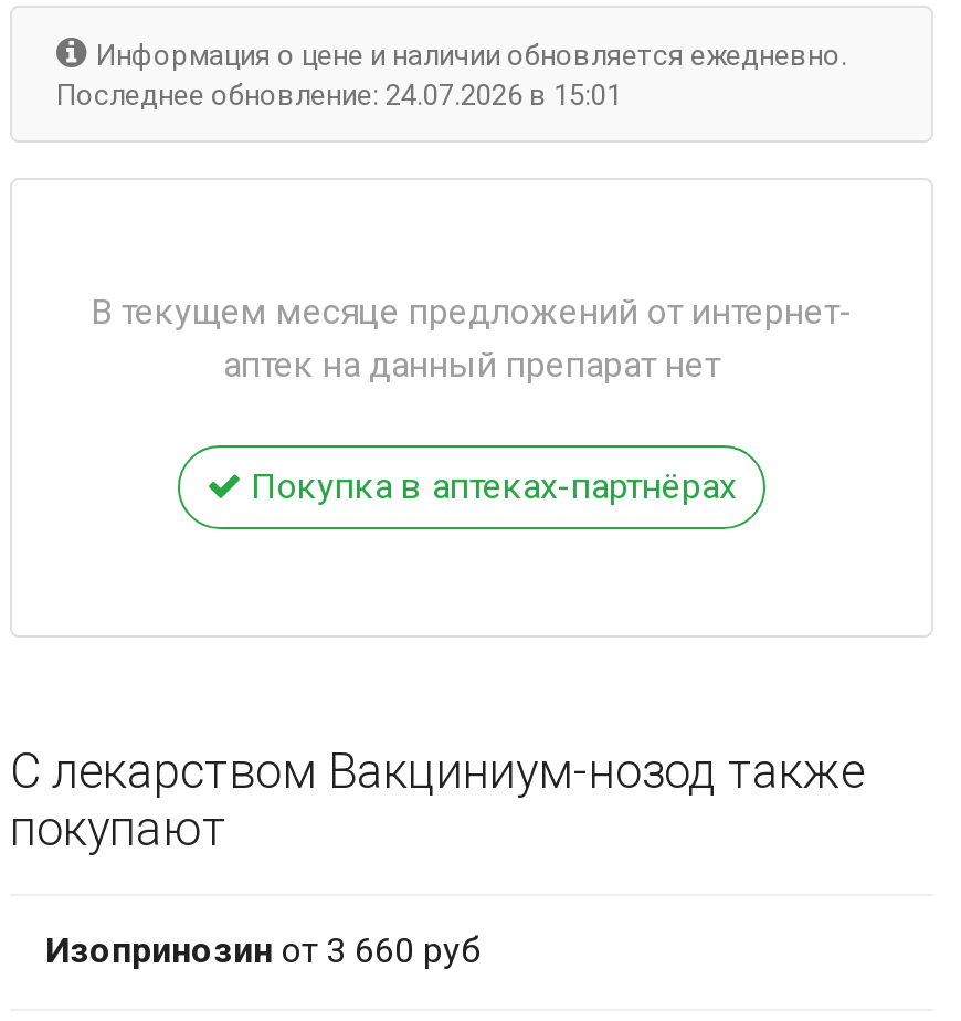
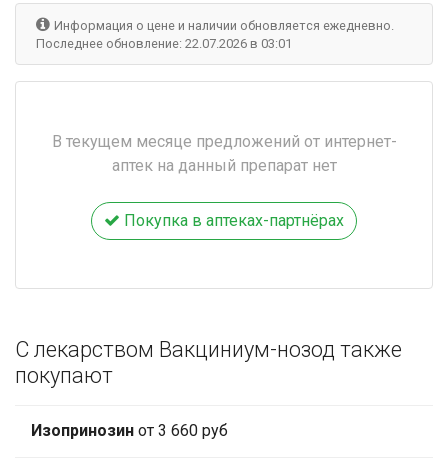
[56,78,622,111] Последнее обновление: 24.07.2026 в 15:01 -> [36,36,292,51] Последнее обновление: 22.07.2026 в 03:01

